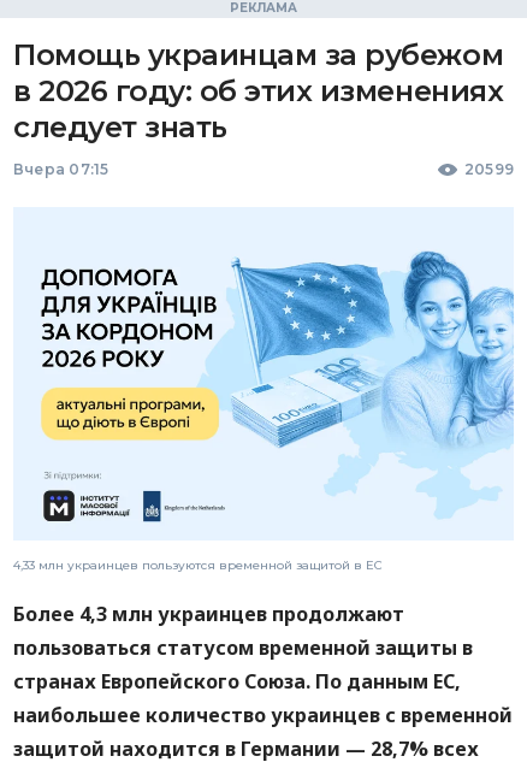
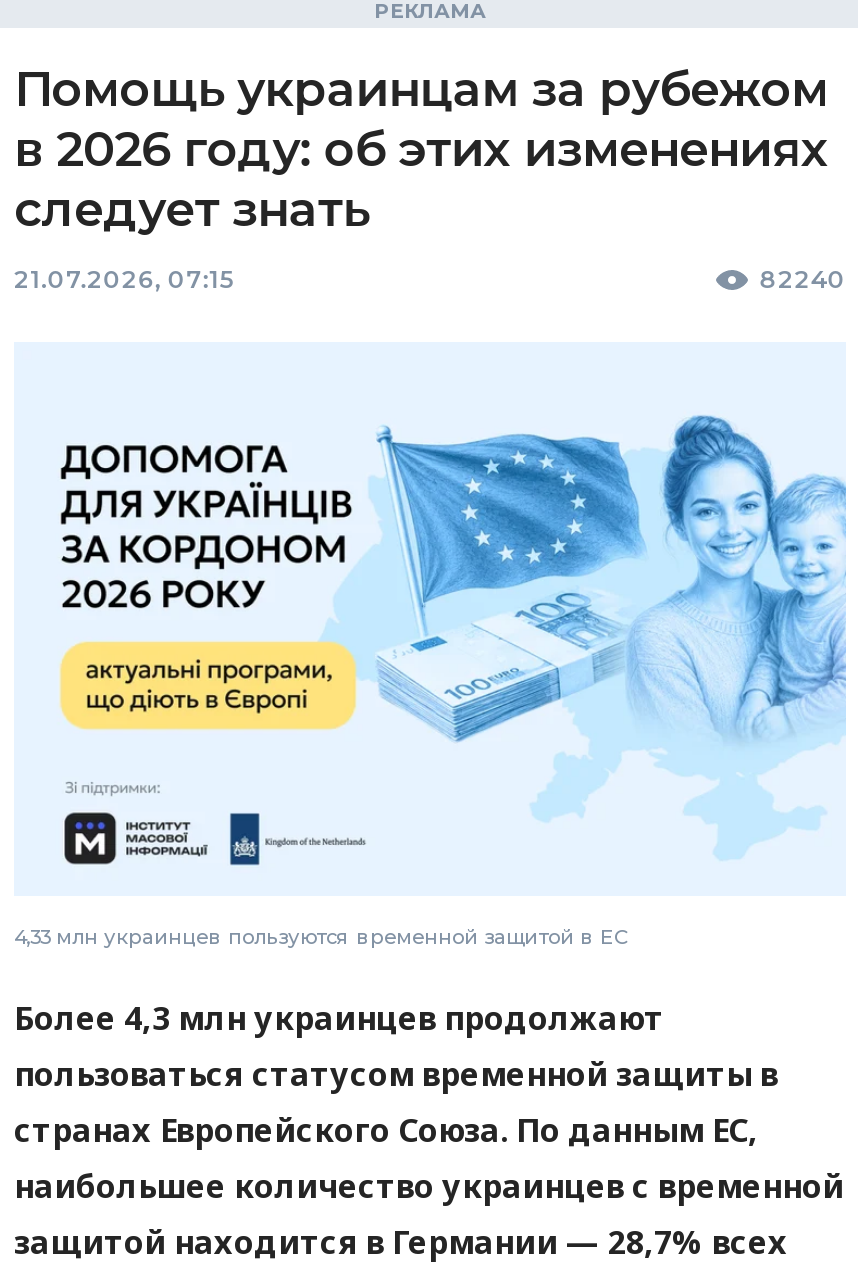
[13,160,514,178] Вчера 07:15 | 20599 -> [14,264,846,294] 21.07.2026, 07:15 | 82240

